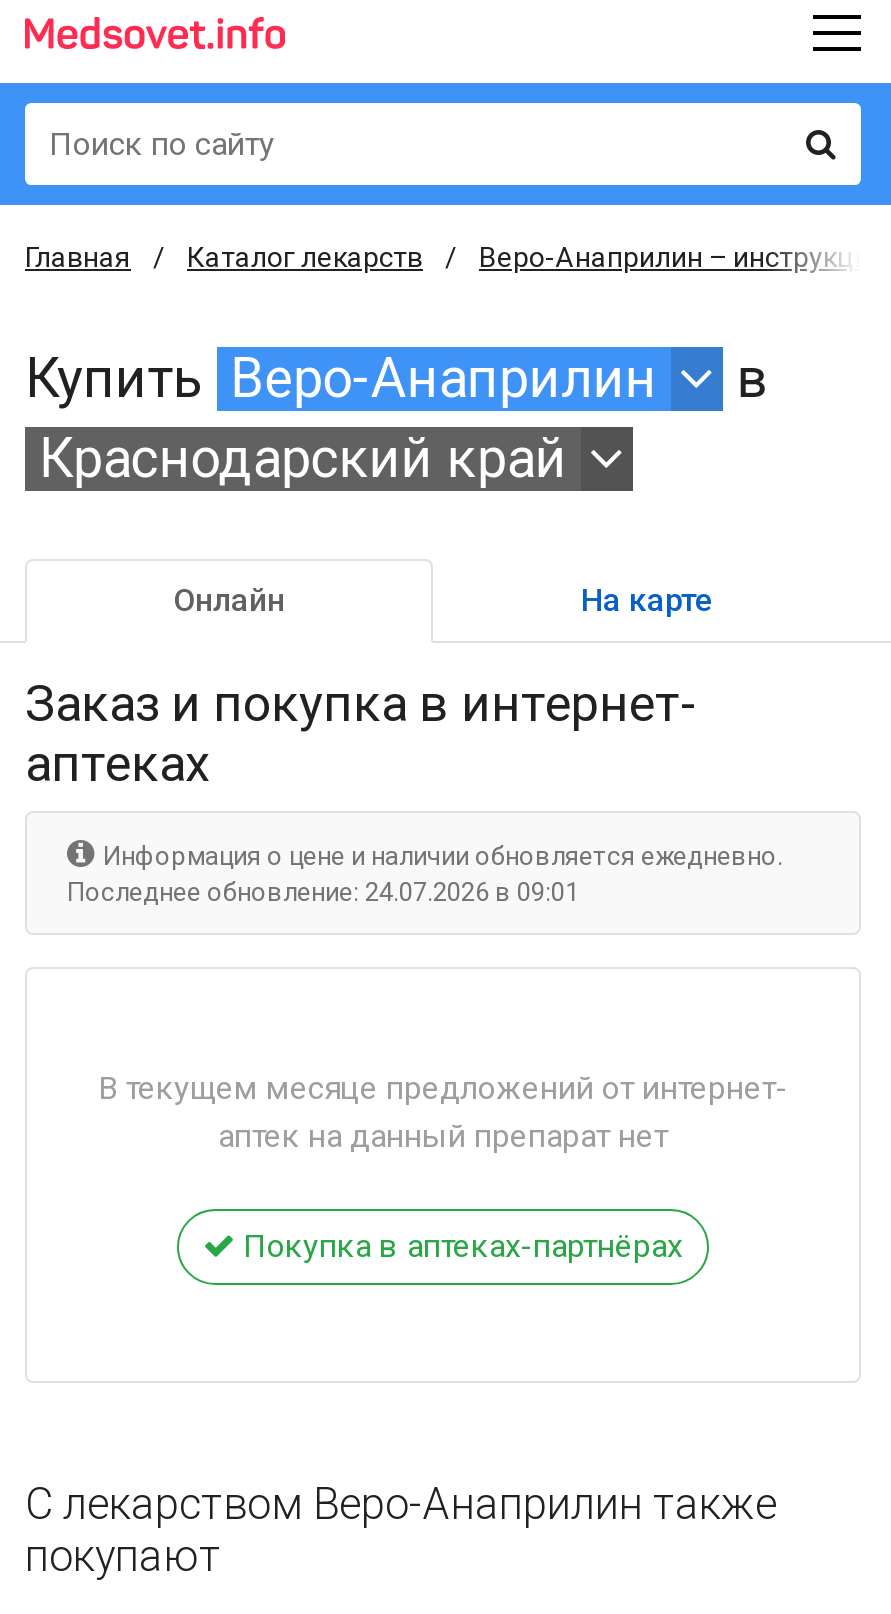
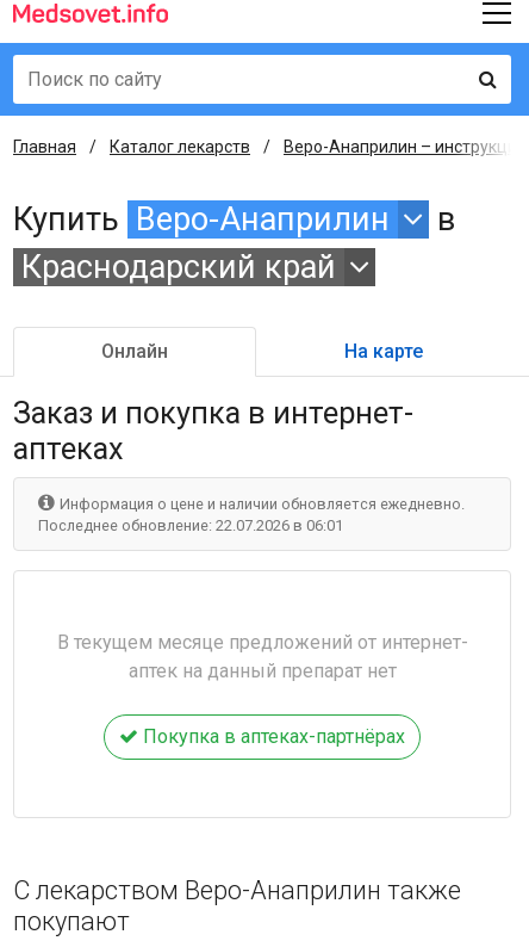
[67,877,579,907] Последнее обновление: 24.07.2026 в 09:01 -> [38,516,343,534] Последнее обновление: 22.07.2026 в 06:01

